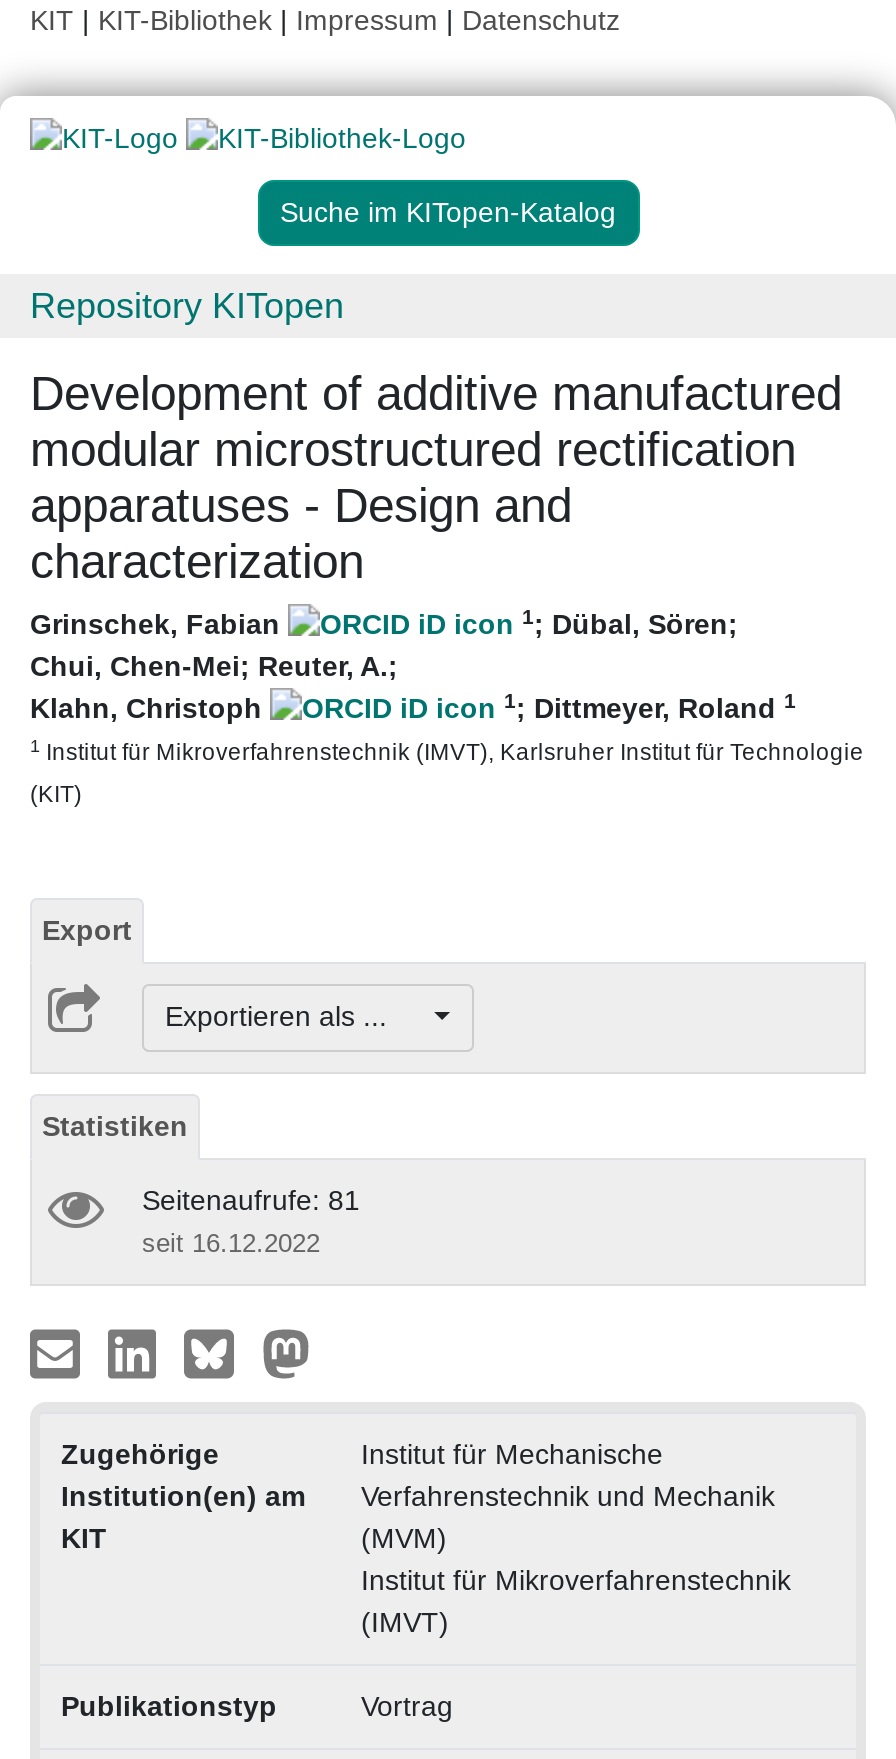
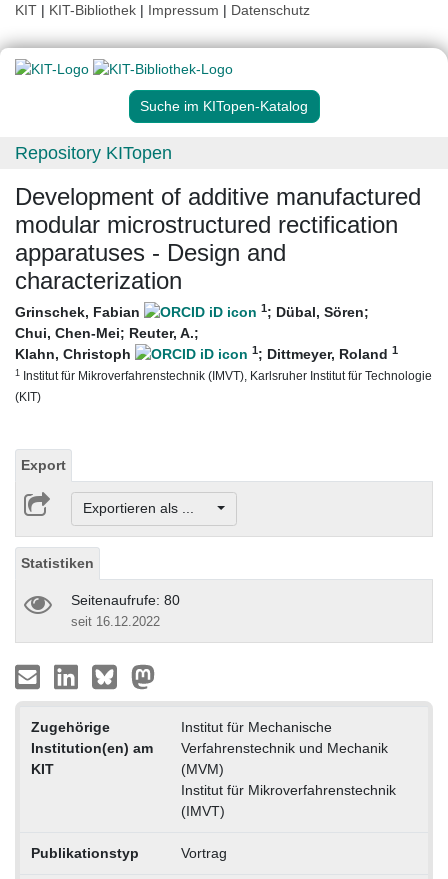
[142,1183,360,1215] Seitenaufrufe: 81 -> [71,591,180,607] Seitenaufrufe: 80

